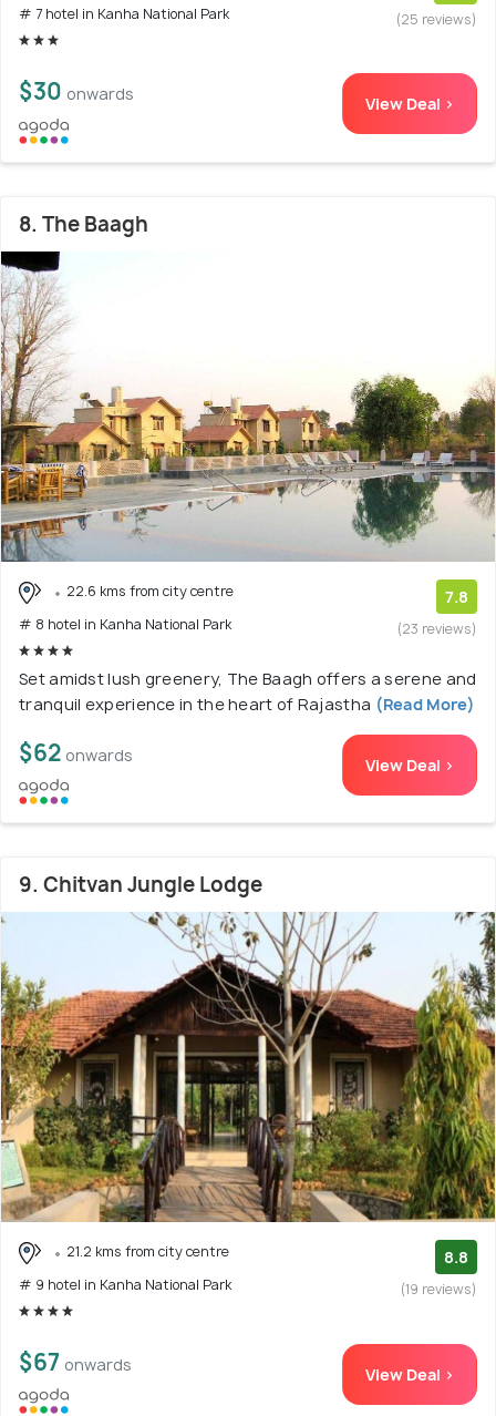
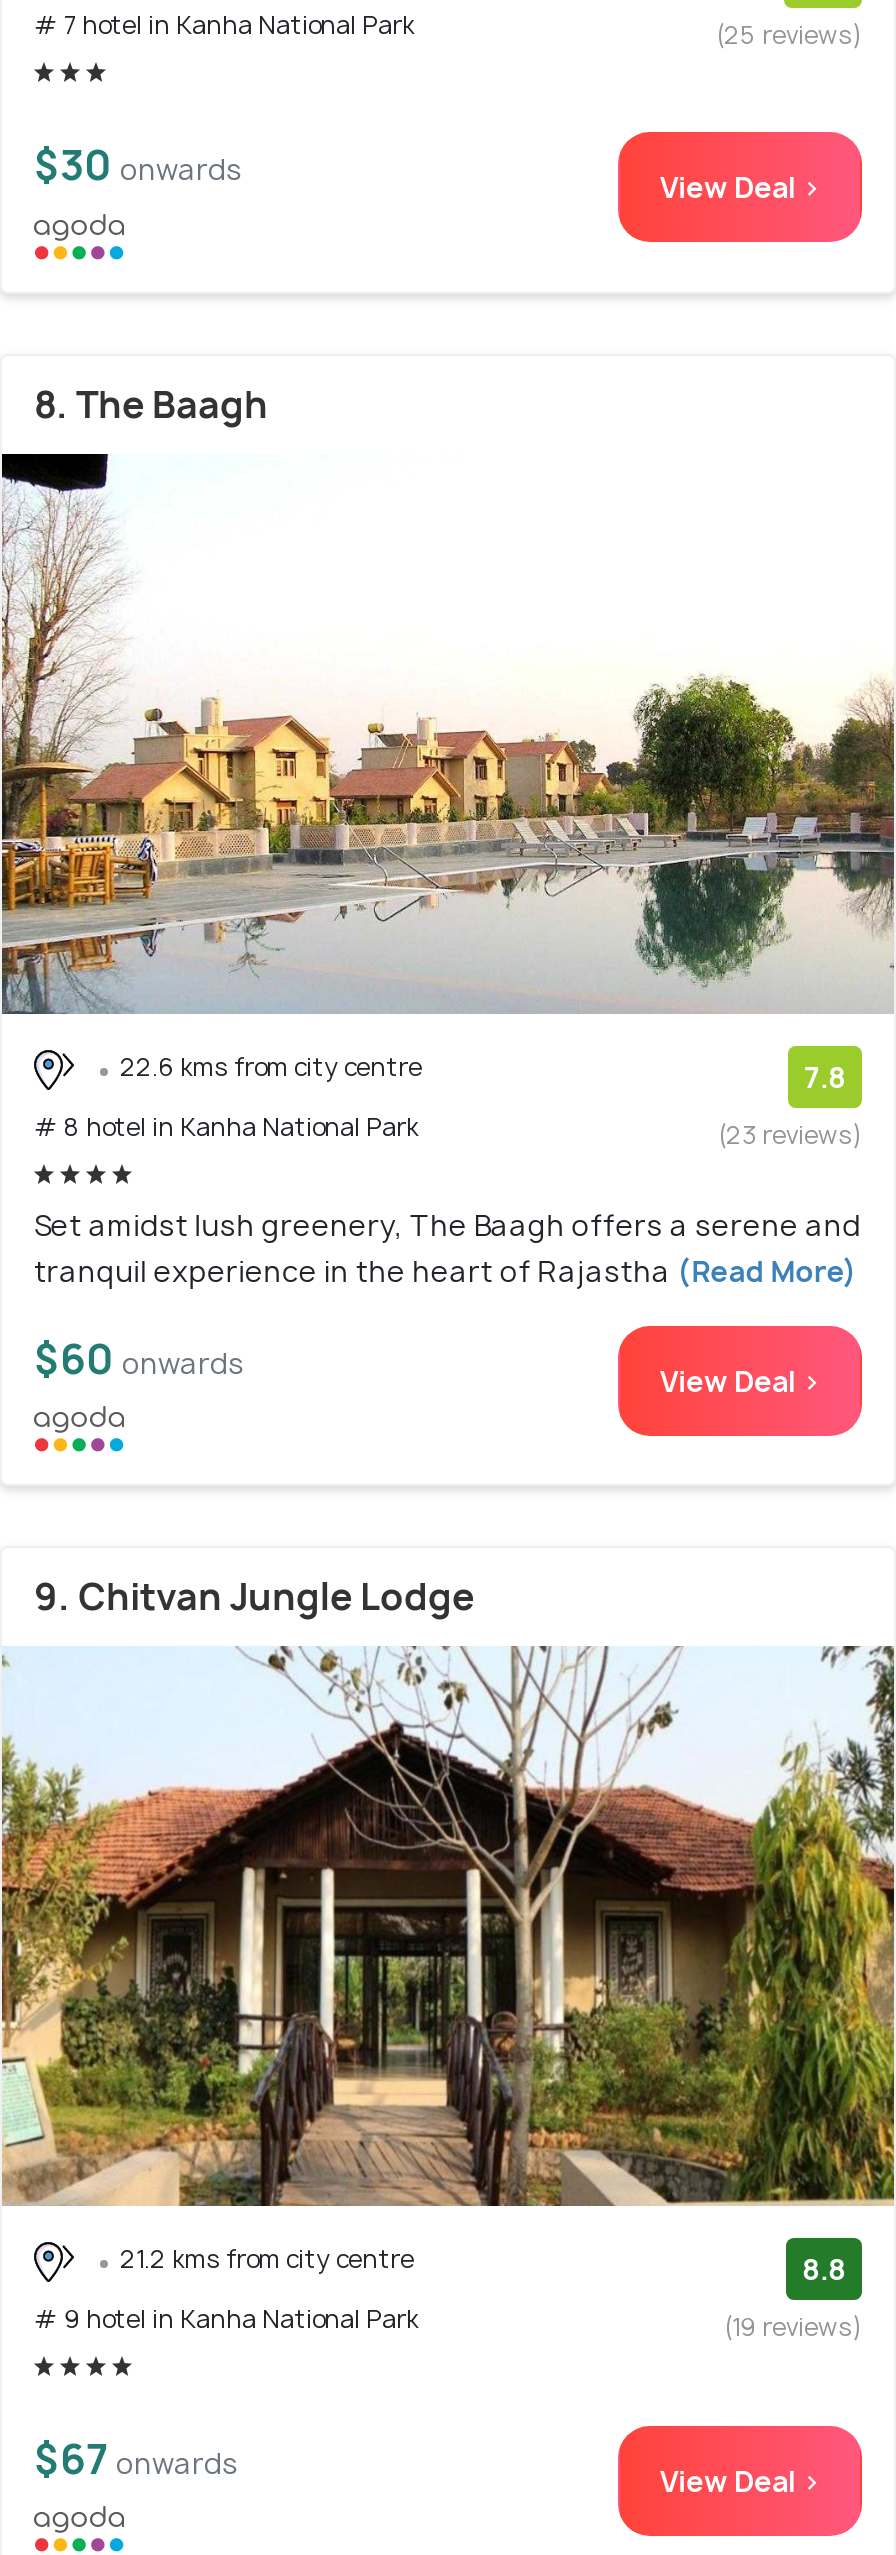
[19,737,133,767] $62 onwards -> [34,1331,244,1385] $60 onwards

